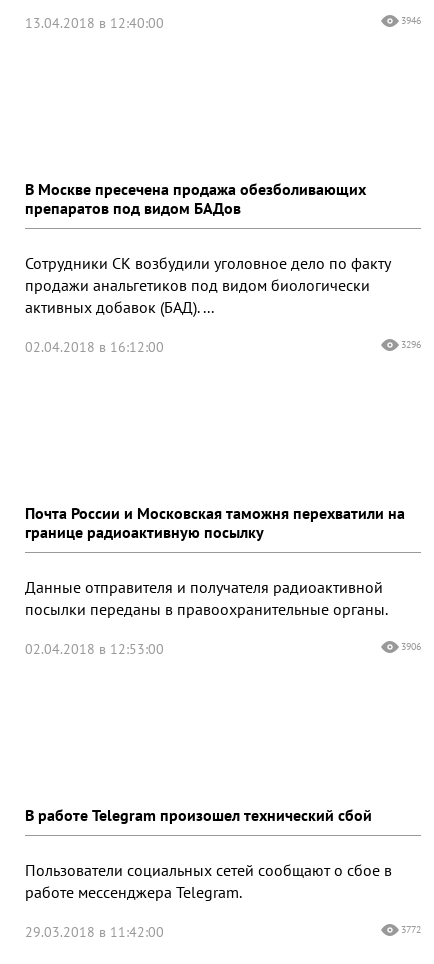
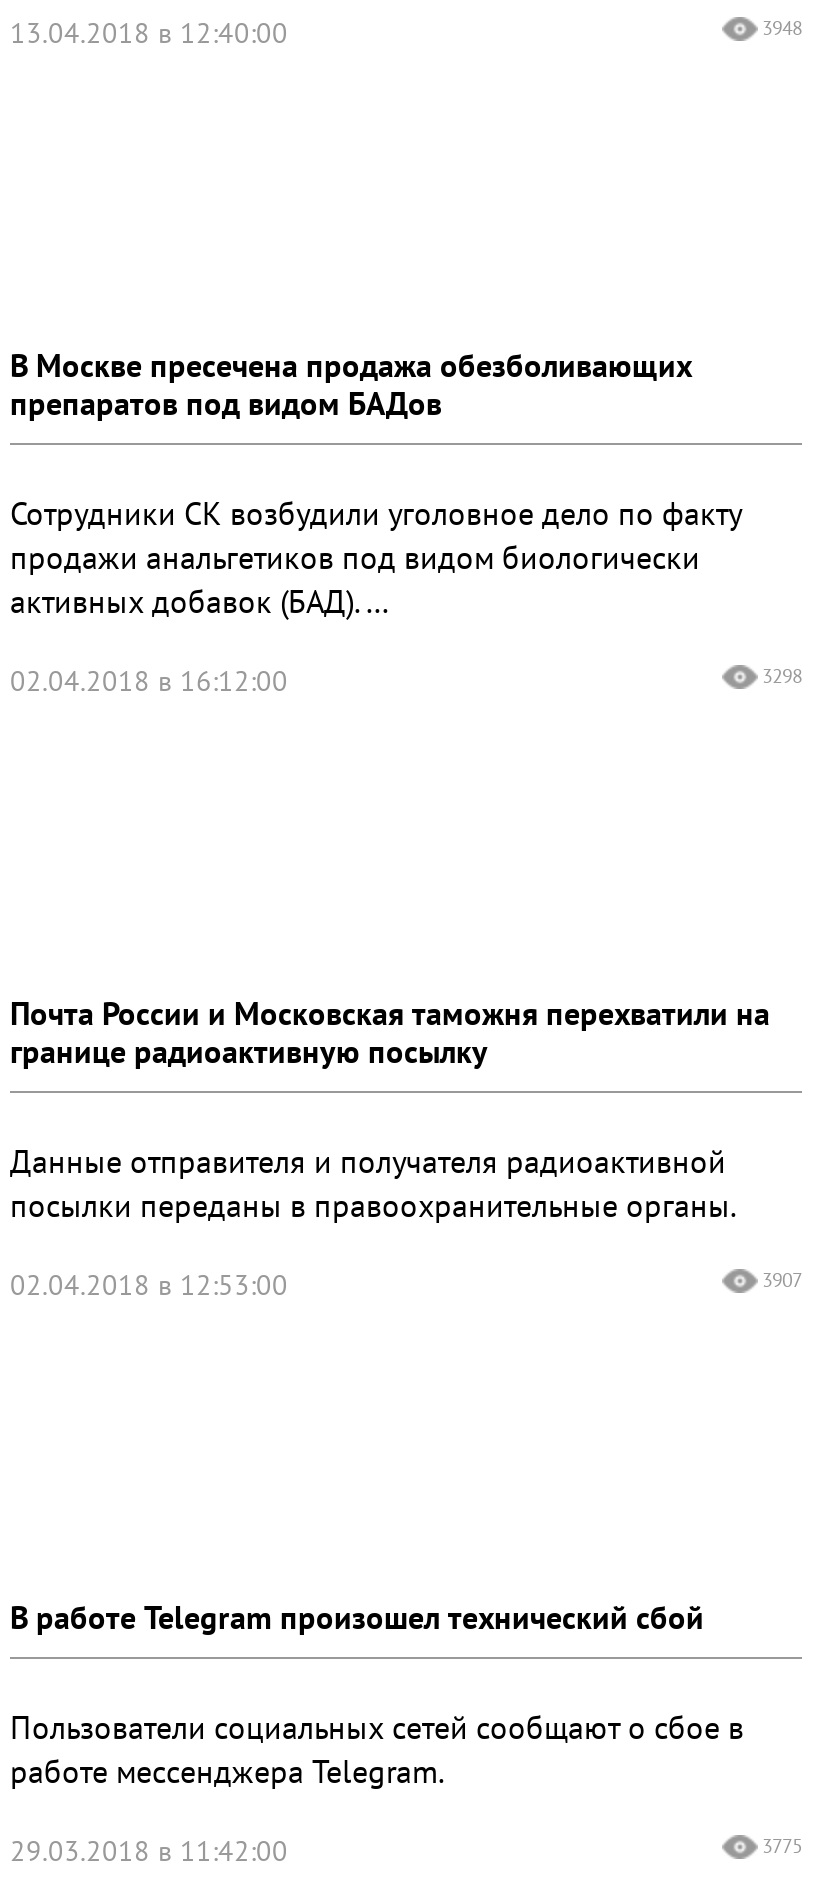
[401,13,421,26] 3946 -> [762,14,802,40] 3948
[401,337,421,350] 3296 -> [762,662,802,688] 3298
[401,639,421,652] 3906 -> [762,1266,802,1292] 3907
[401,922,421,935] 3772 -> [762,1832,802,1858] 3775

